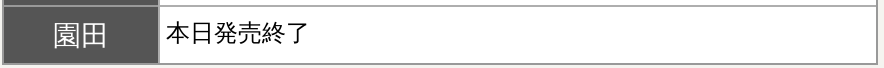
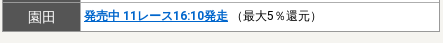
[166,20,310,48] 本日発売終了 -> [84,9,322,23] 発売中 11レース16:10発走（最大5％還元）

